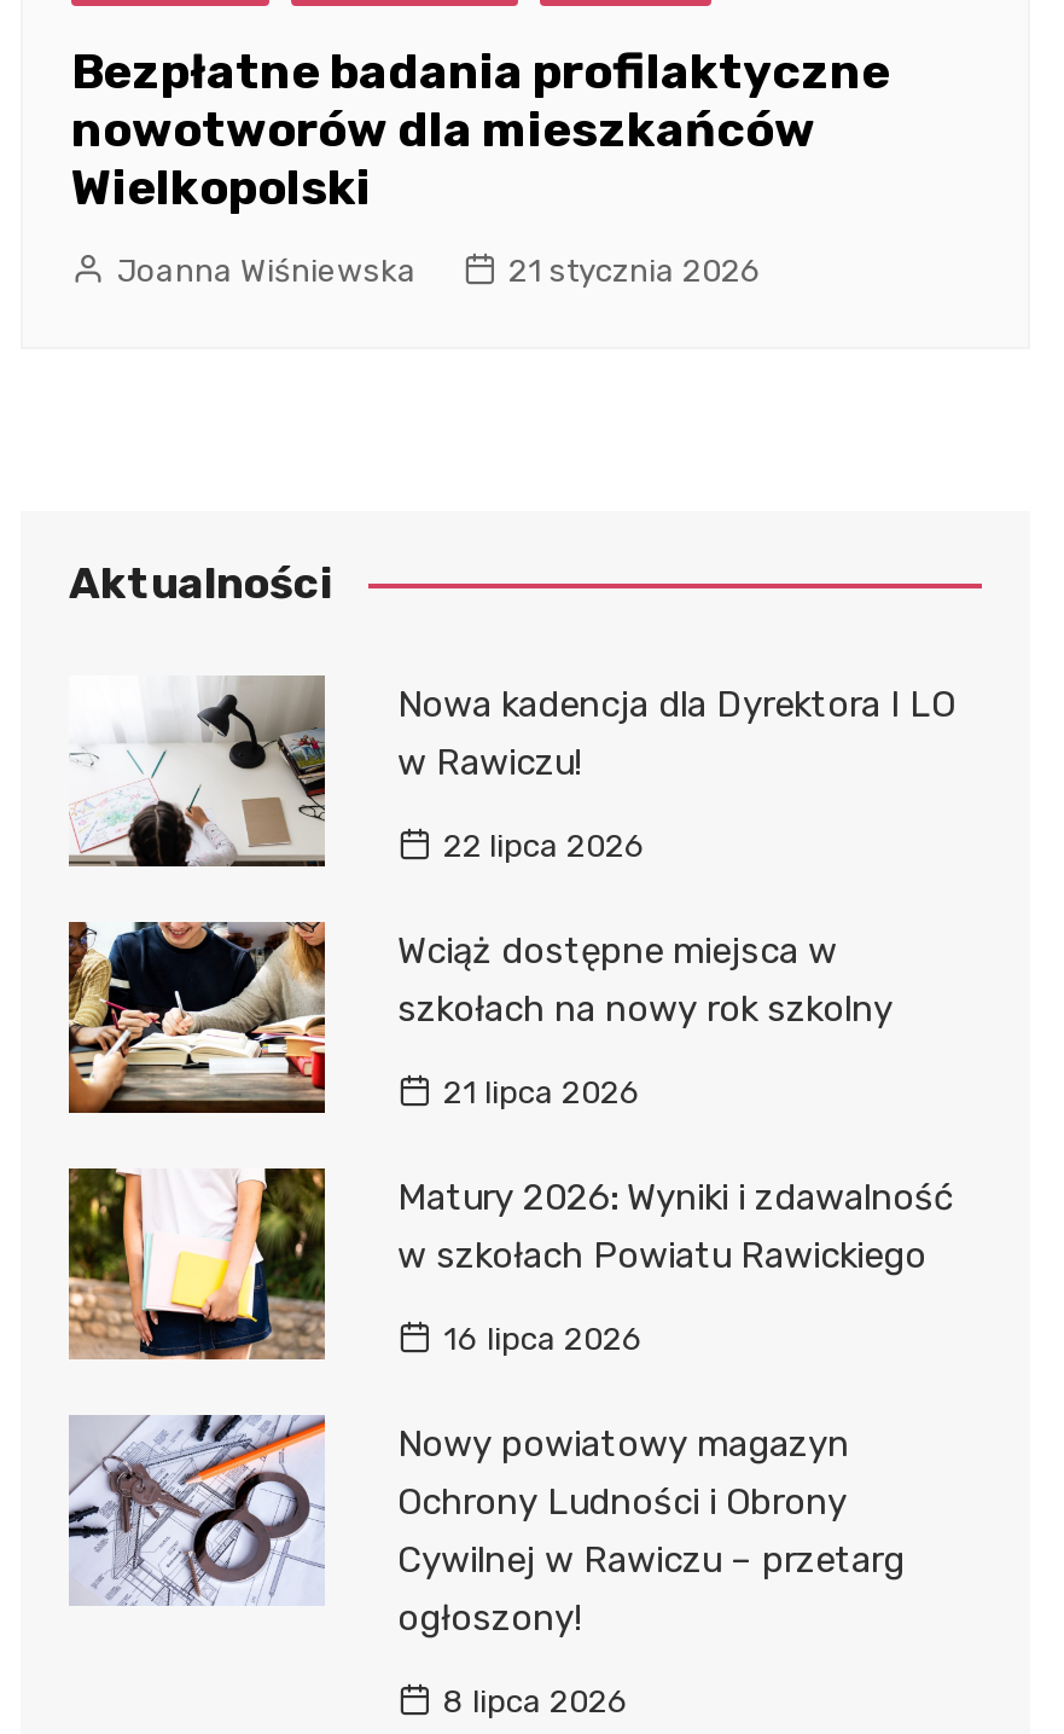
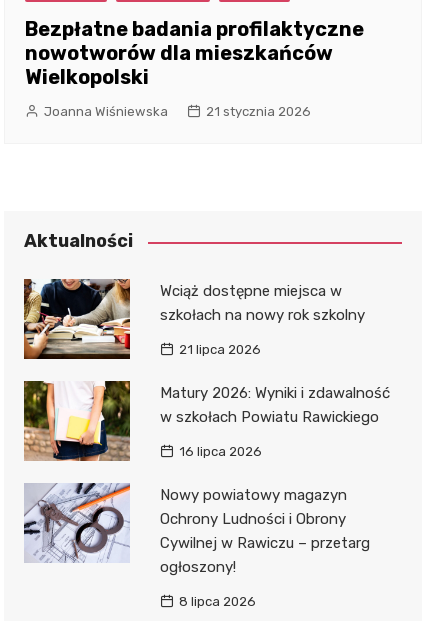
[69,677,955,870] [image] | Nowa kadencja dla Dyrektora I LO | w Rawiczu! | 22 lipca 2026 -> none

